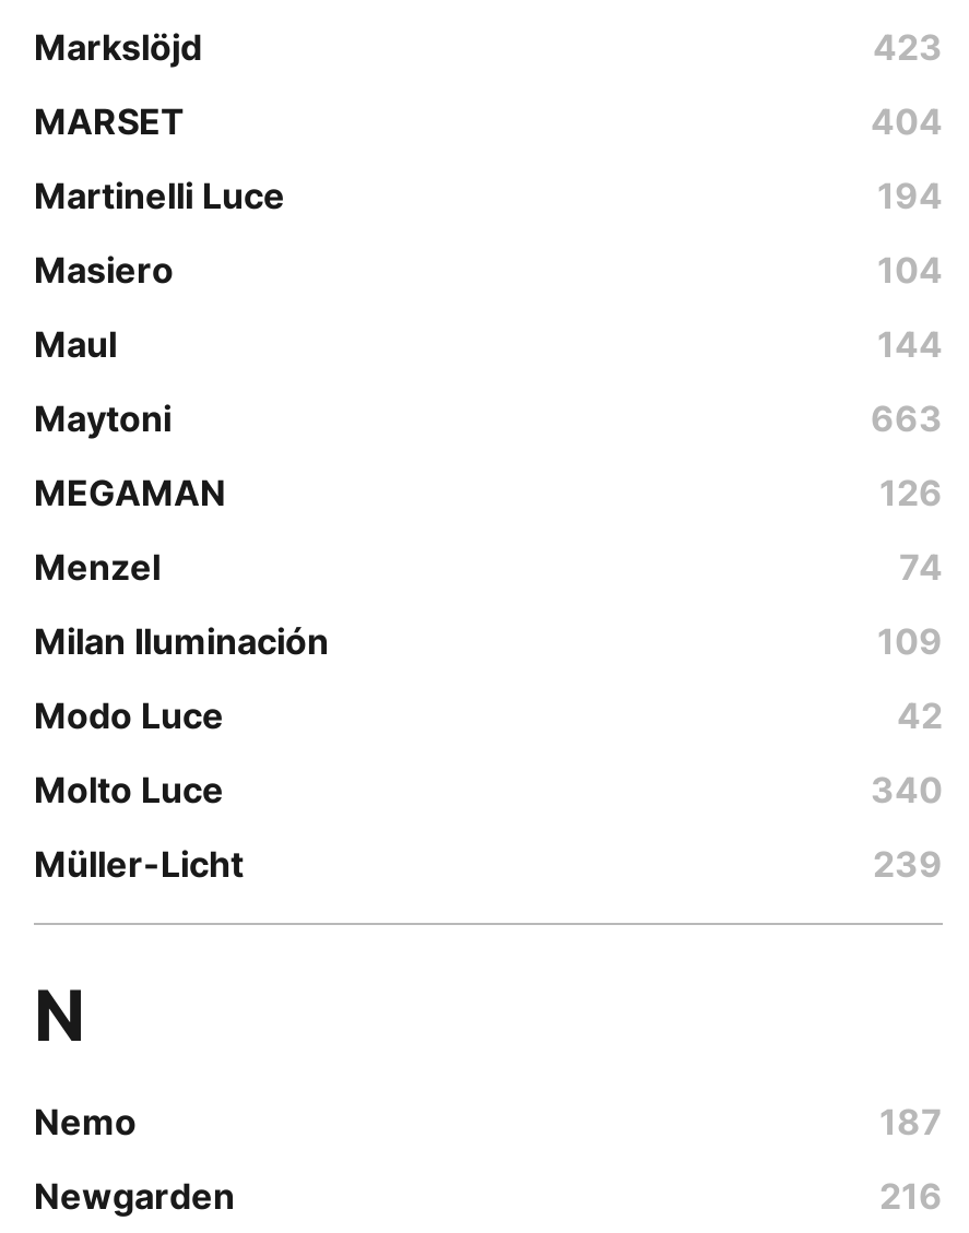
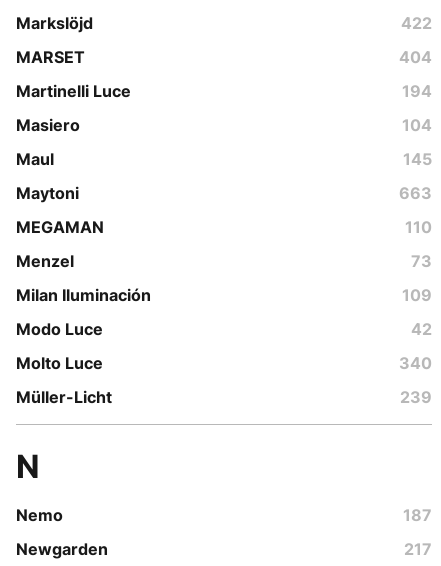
[873,24,943,68] 423 -> [401,13,432,33] 422
[877,321,943,365] 144 -> [403,149,432,169] 145
[879,470,943,514] 126 -> [405,217,432,237] 110
[899,544,943,588] 74 -> [411,251,432,271] 73
[879,1173,943,1217] 216 -> [404,539,432,559] 217

